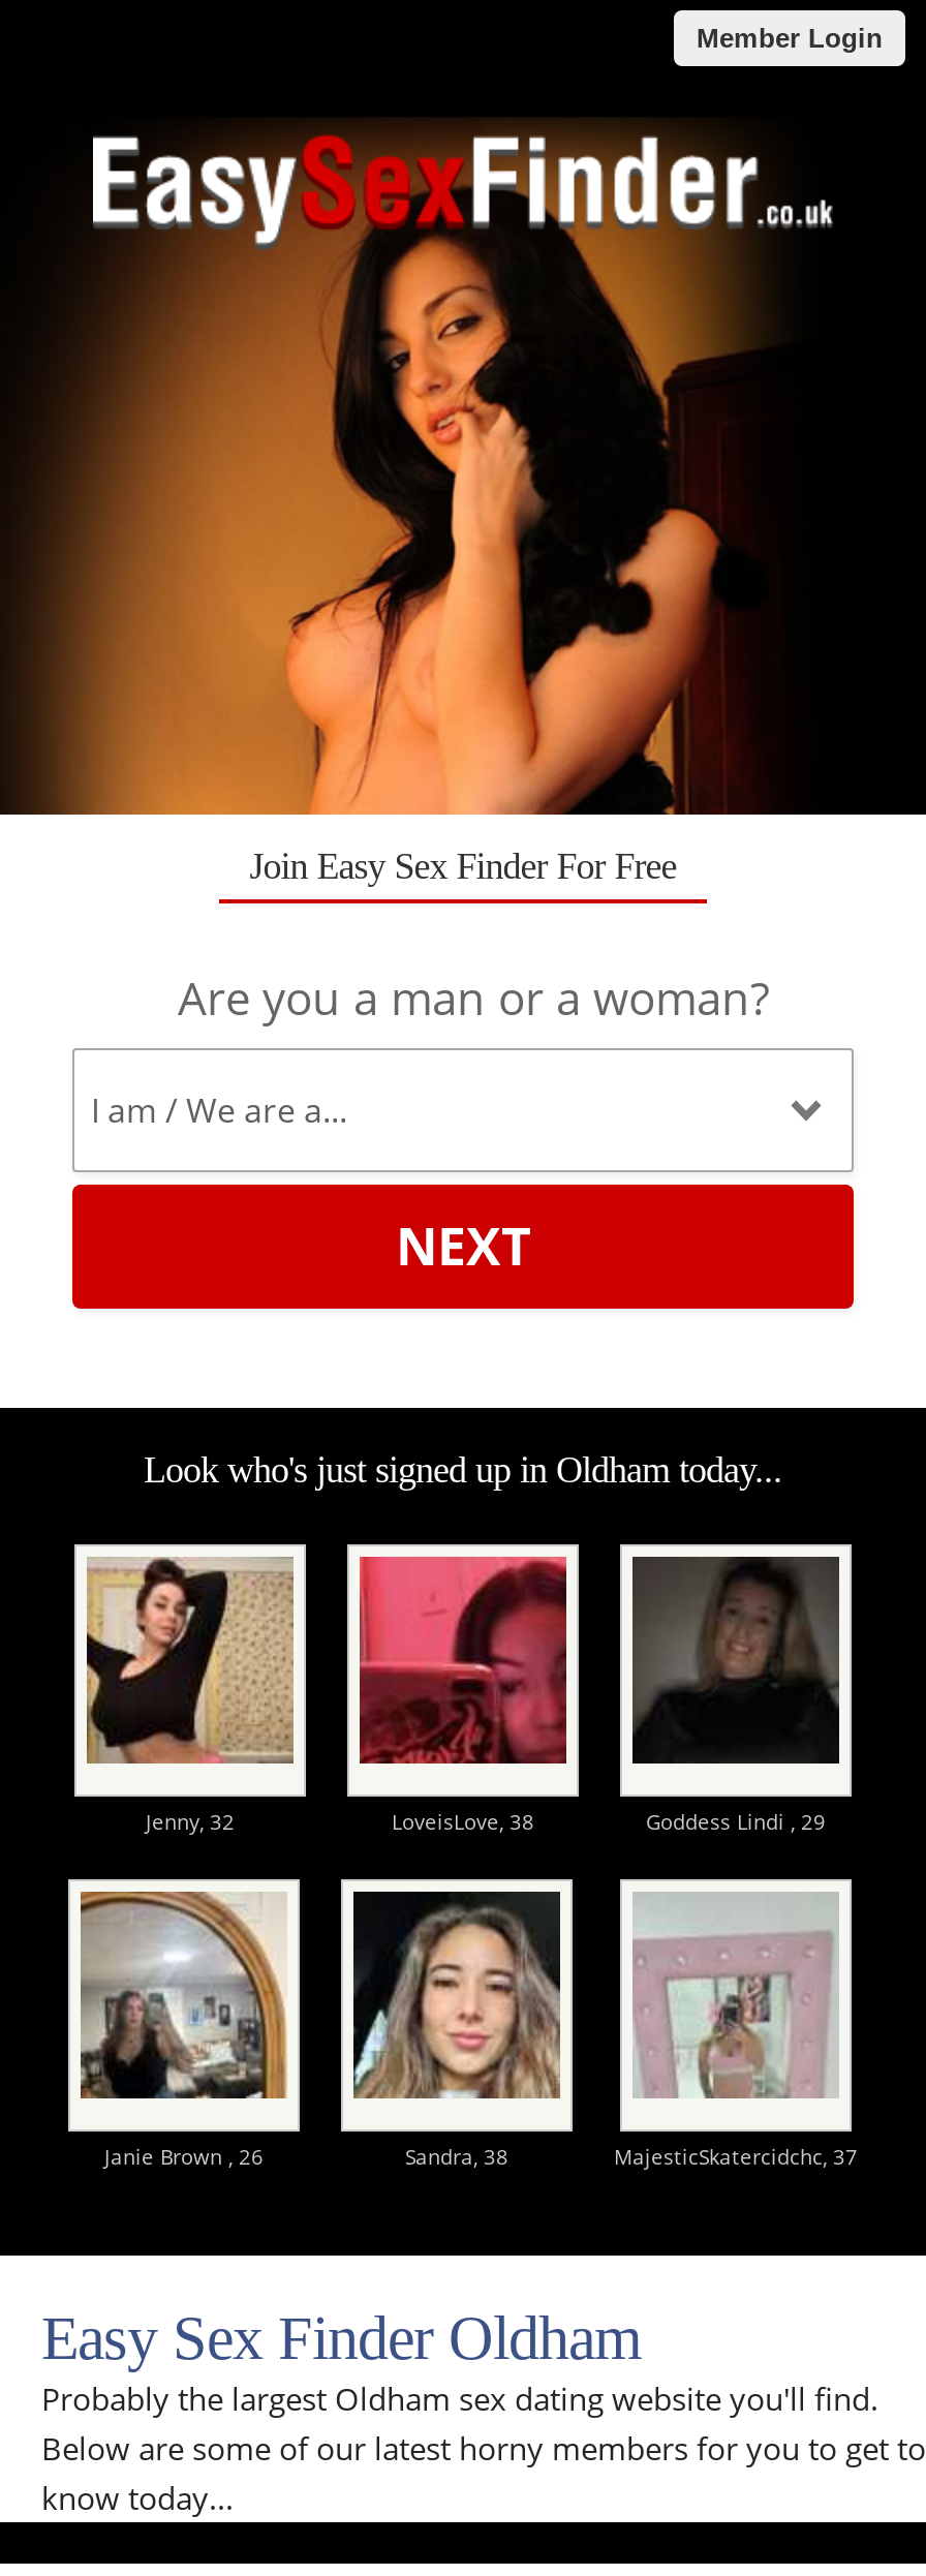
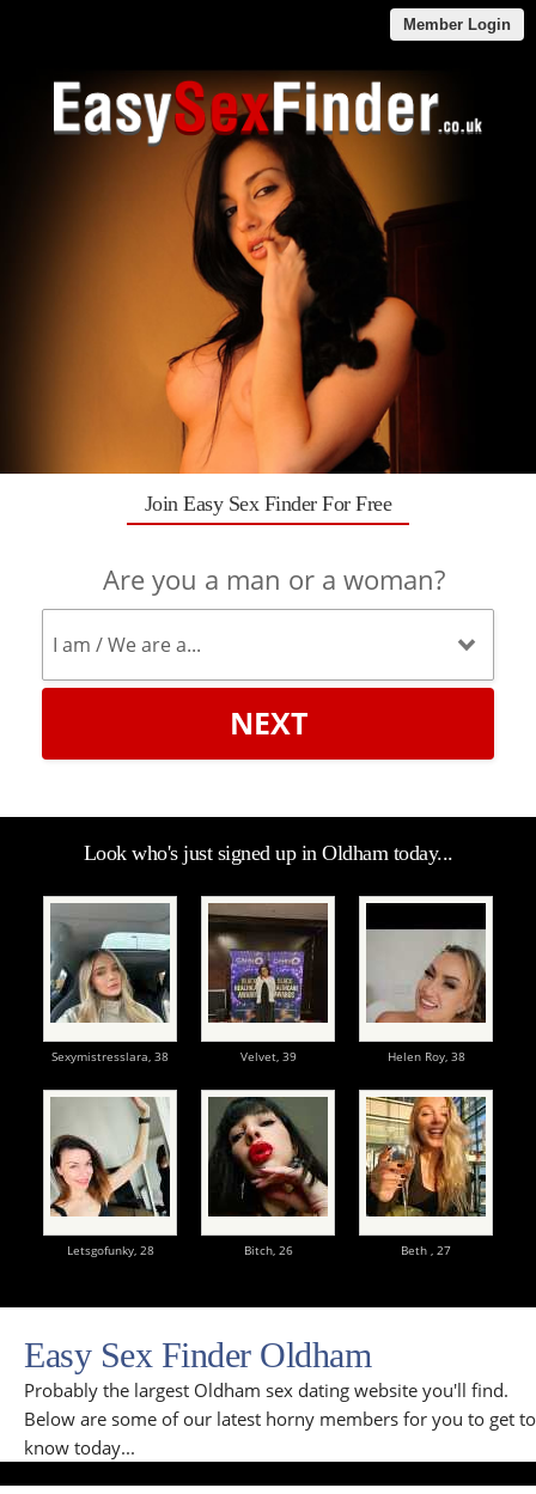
[85,1557,826,1835] [image] | Jenny, 32 | LoveisLove, 38 | Goddess Lindi , 29 -> [49,903,465,1064] [image] | Sexymistresslara, 38 | Velvet, 39 | Helen Roy, 38
[358,1555,568,1766] [image] -> [207,902,329,1024] [image]
[632,1557,839,1766] [image] -> [366,904,486,1024] [image]
[66,1877,858,2170] [image] | Janie Brown , 26 | Sandra, 38 | MajesticSkatercidchc, 37 -> [39,1089,451,1258] [image] | Letsgofunky, 28 | Bitch, 26 | Beth , 27
[339,1877,579,2134] [image] -> [197,1089,336,1237] [image]
[632,1892,839,2098] [image] -> [365,1096,487,1218] [image]

